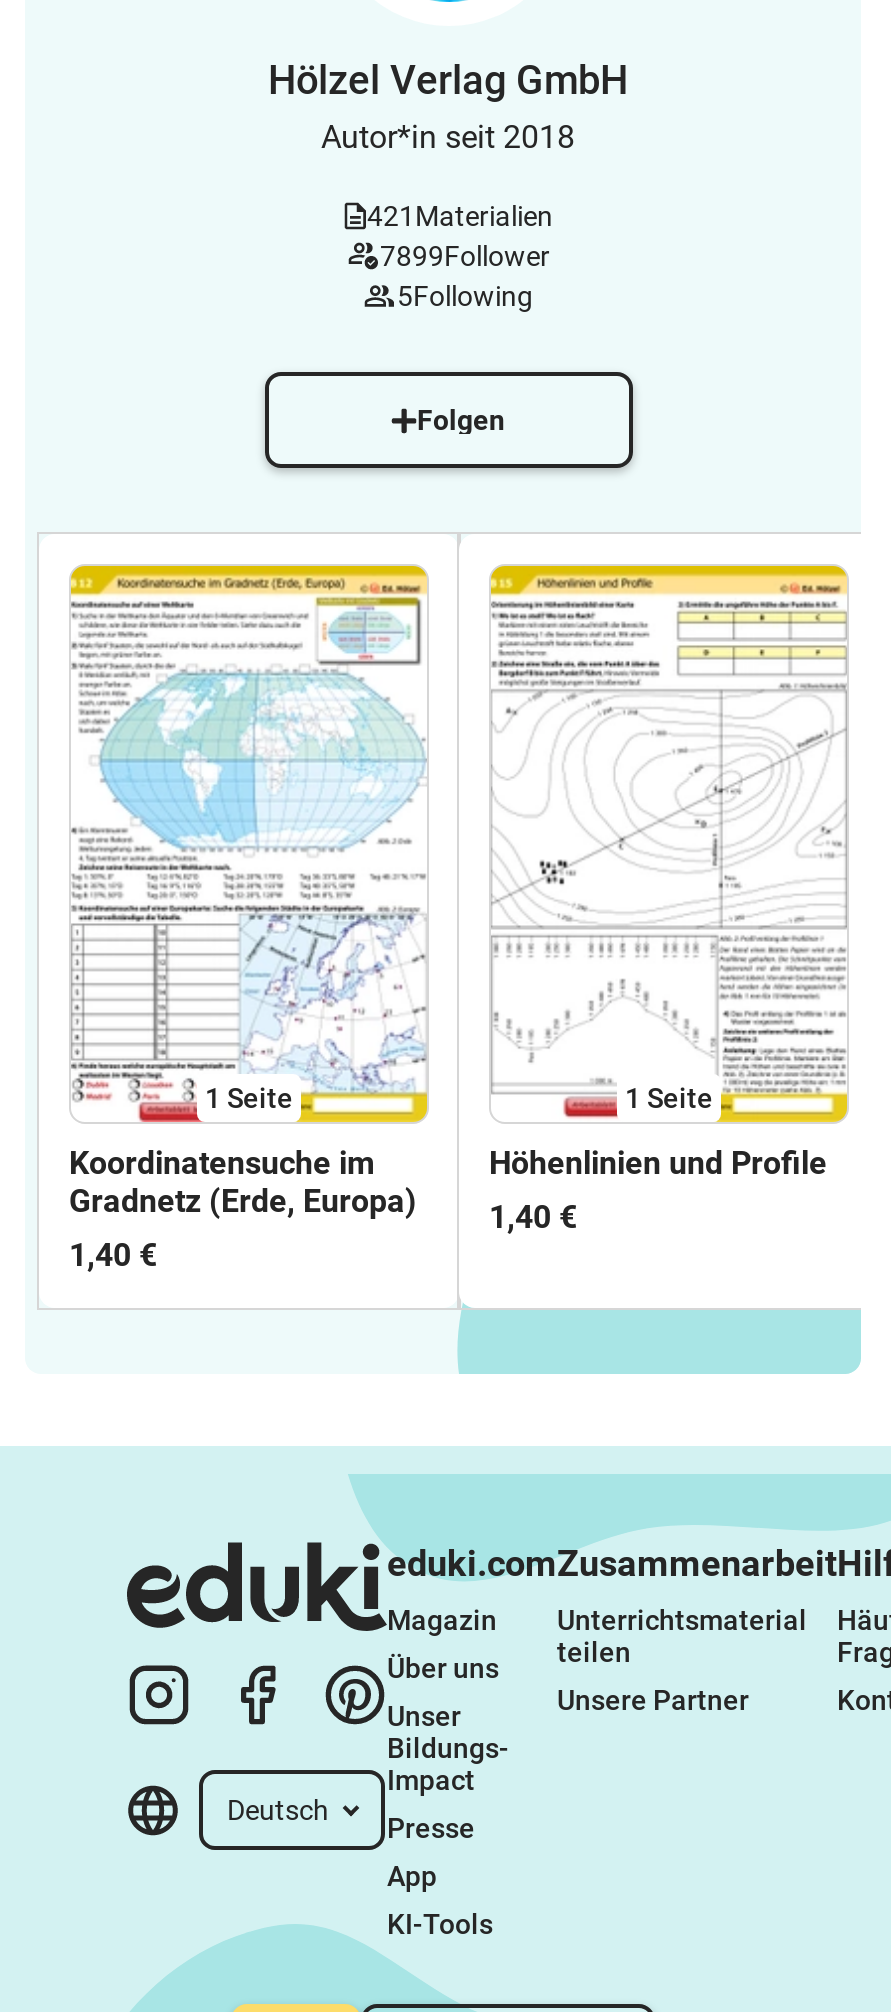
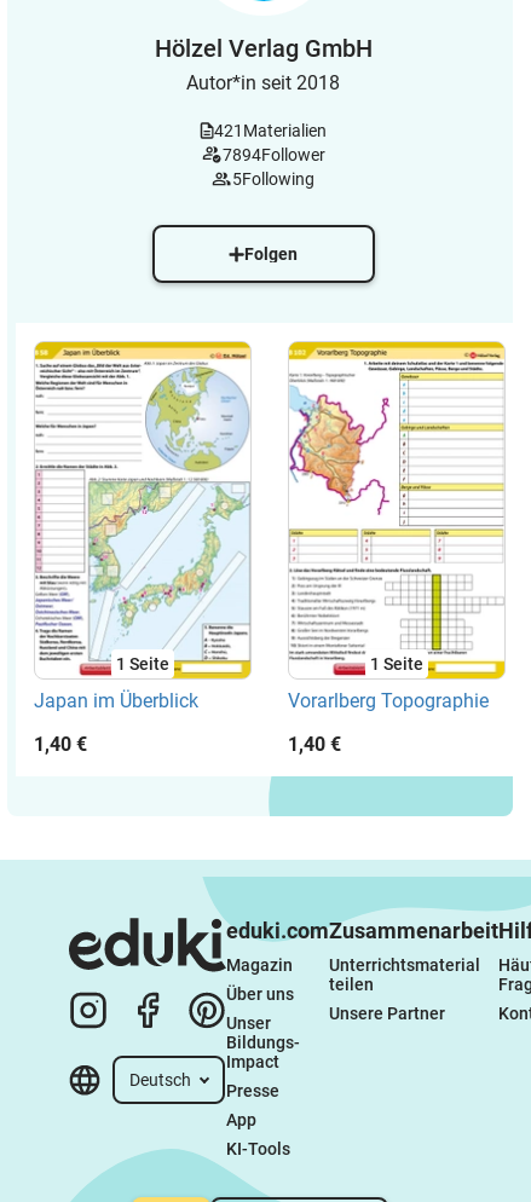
[380,240,550,272] 7899Follower -> [222,145,325,164] 7894Follower
[69,576,427,1220] [image] | Koordinatensuche im | Gradnetz (Erde, Europa) -> [34,348,252,712] [image] | Japan im Überblick
[489,576,847,1182] [image] | Höhenlinien und Profile -> [288,349,504,712] [image] | Vorarlberg Topographie

